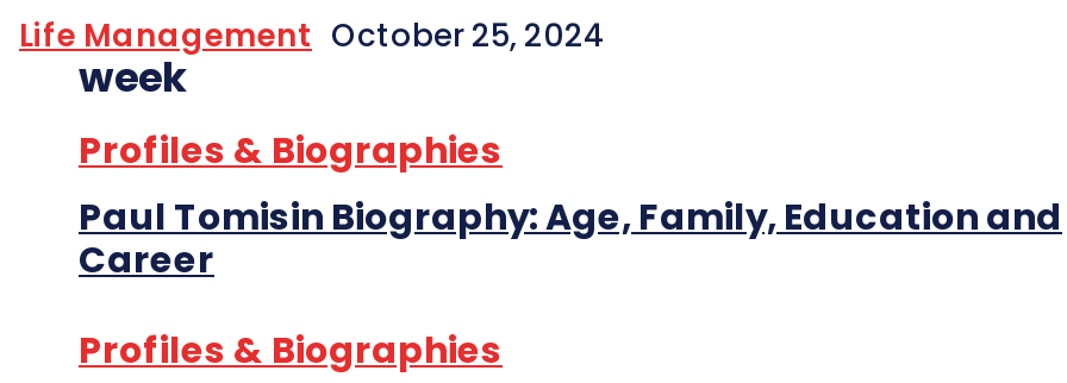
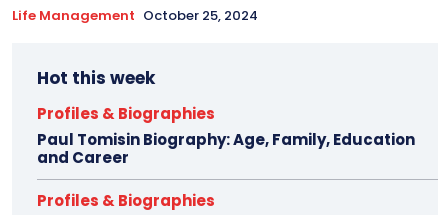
[79,48,186,105] week -> [37,66,155,90] Hot this week

